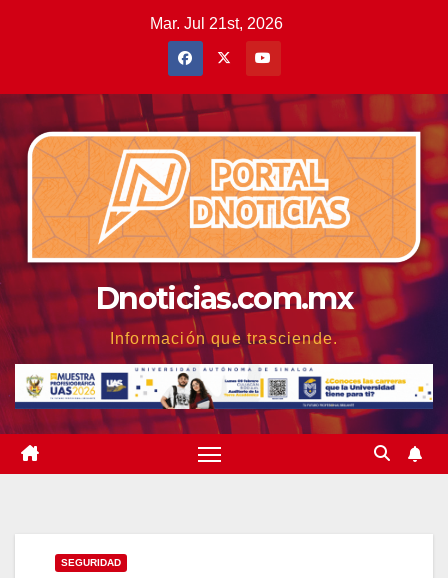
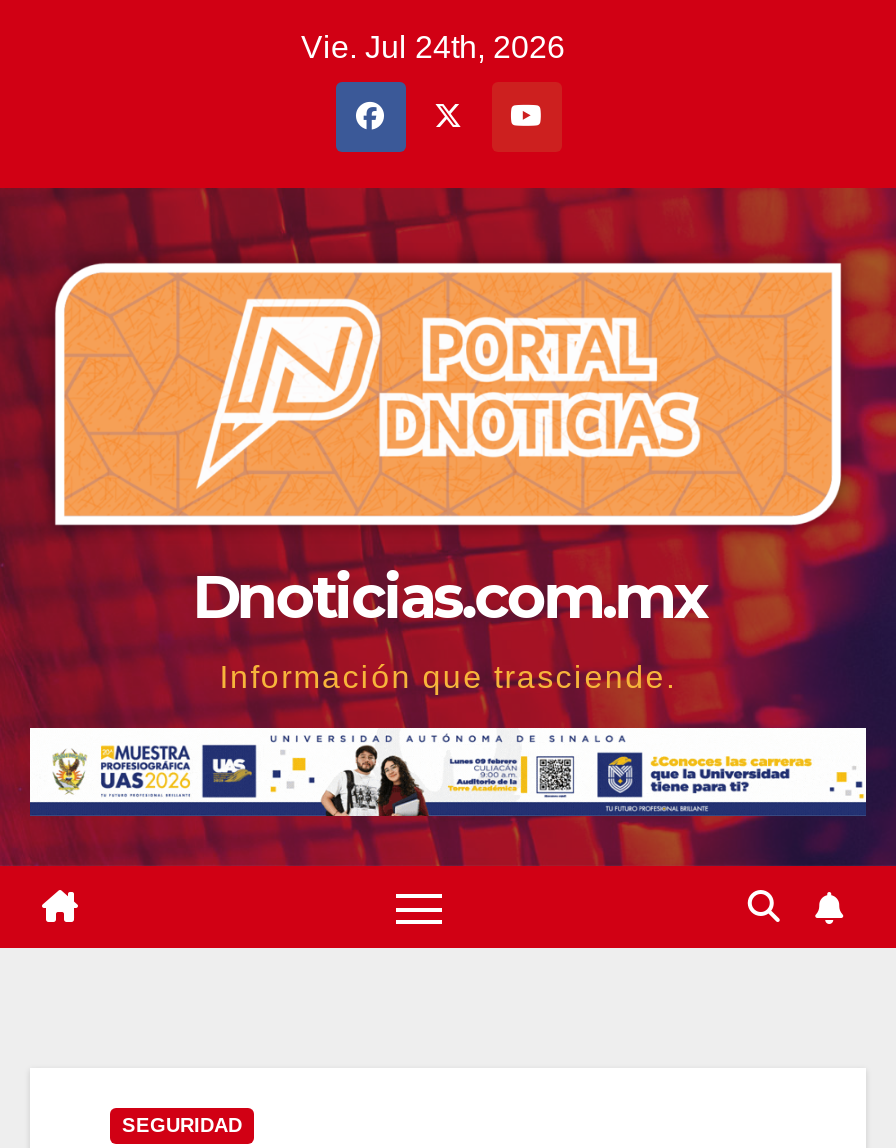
[150,15,283,32] Mar. Jul 21st, 2026 -> [301,30,565,64] Vie. Jul 24th, 2026

